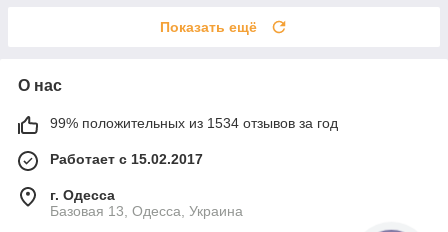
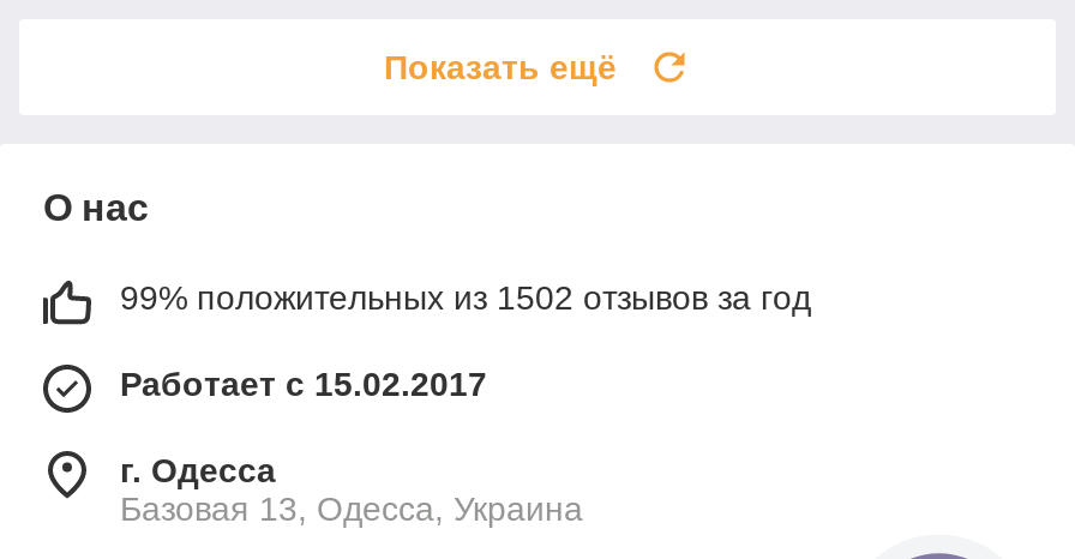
[50,115,338,131] 99% положительных из 1534 отзывов за год -> [120,279,811,318] 99% положительных из 1502 отзывов за год

